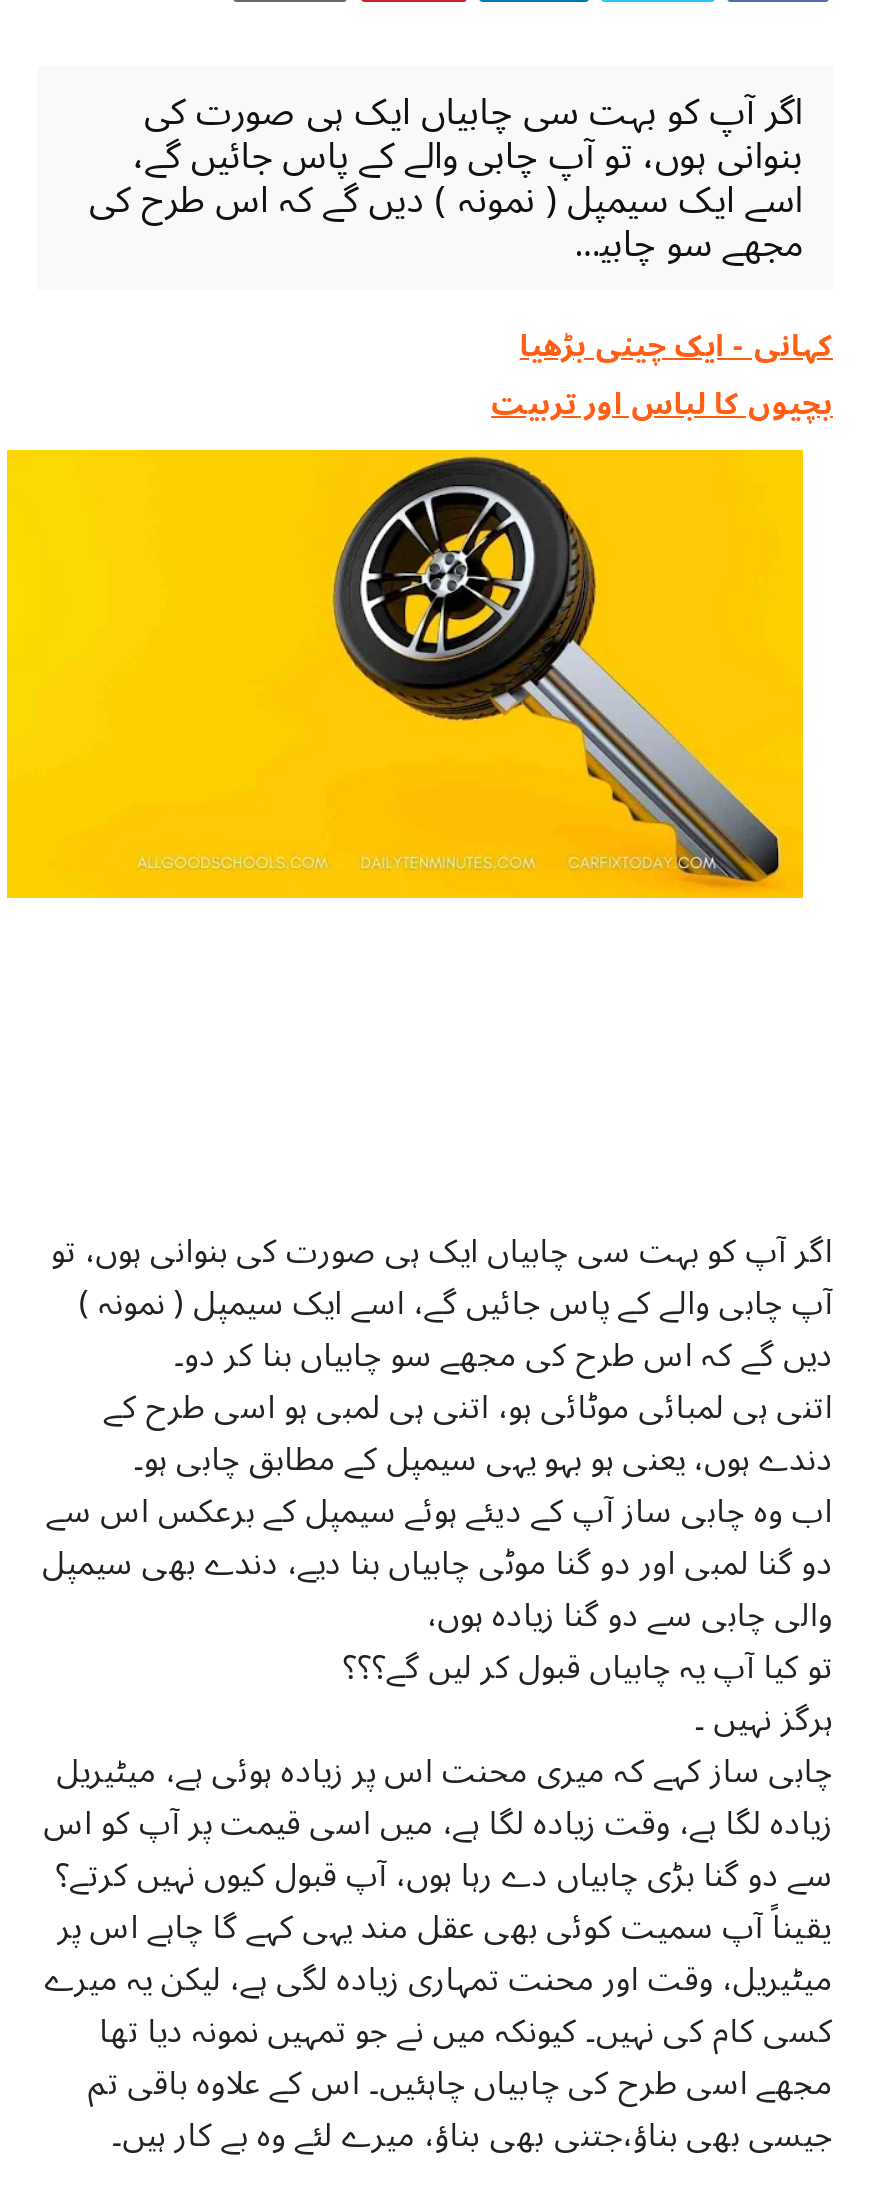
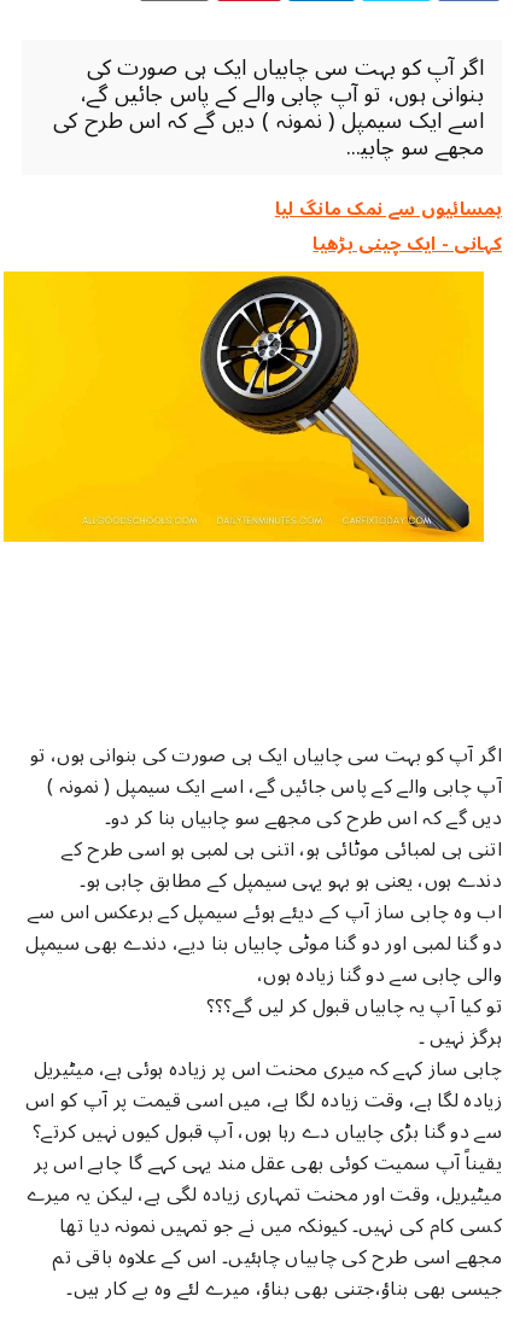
none -> [275,189,502,228] ہمسائیوں سے نمک مانگ لیا
moved [520,314,833,378] -> [313,224,502,263]: کہانی - ایک چینی بڑھیا
[491,372,833,436] بچیوں کا لباس اور تربیت -> none

